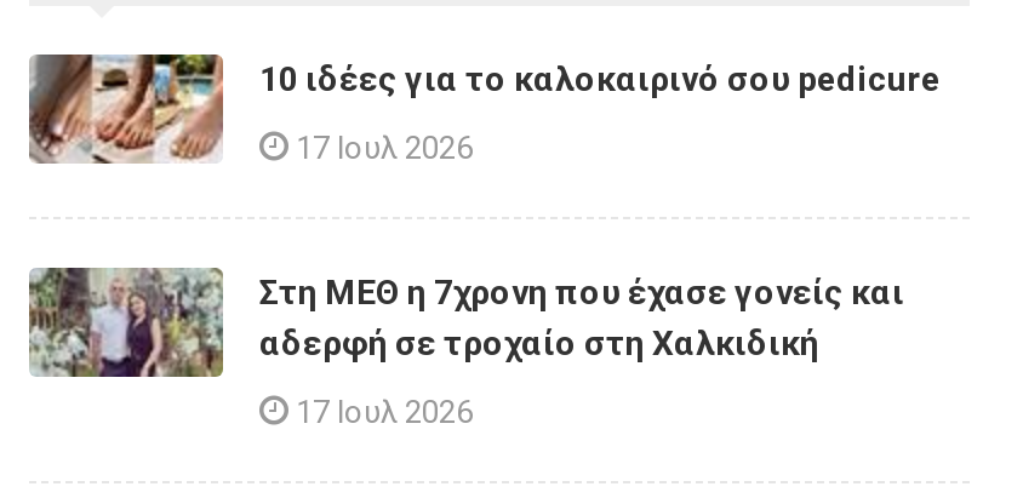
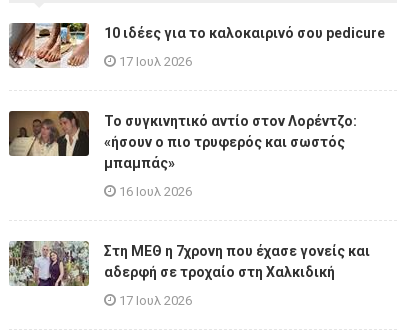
none -> [9,111,357,199] [image] | Το συγκινητικό αντίο στον Λορέντζο: | «ήσουν ο πιο τρυφερός και σωστός | μπαμπάς» | 16 Ιουλ 2026

